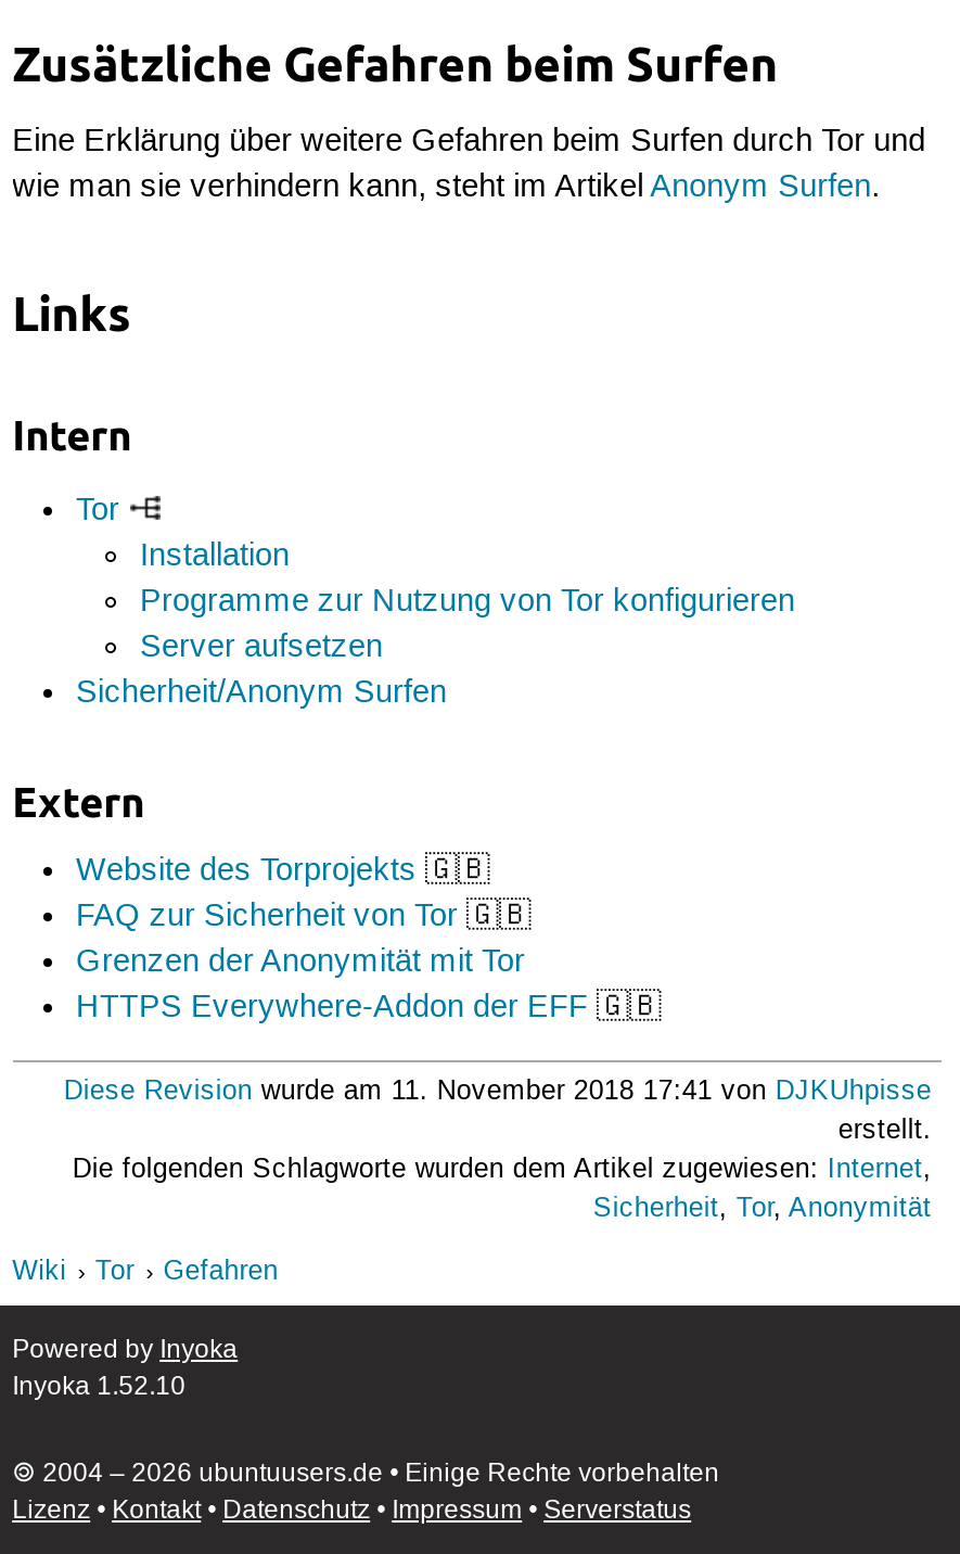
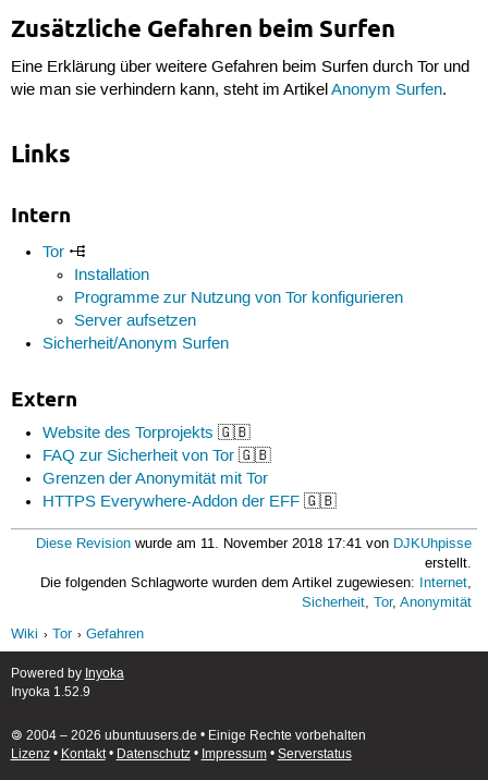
[12,1370,186,1403] Inyoka 1.52.10 -> [10,684,90,700] Inyoka 1.52.9

